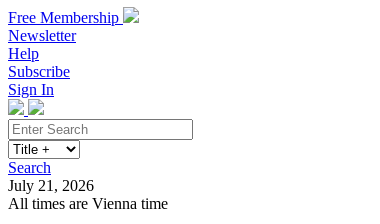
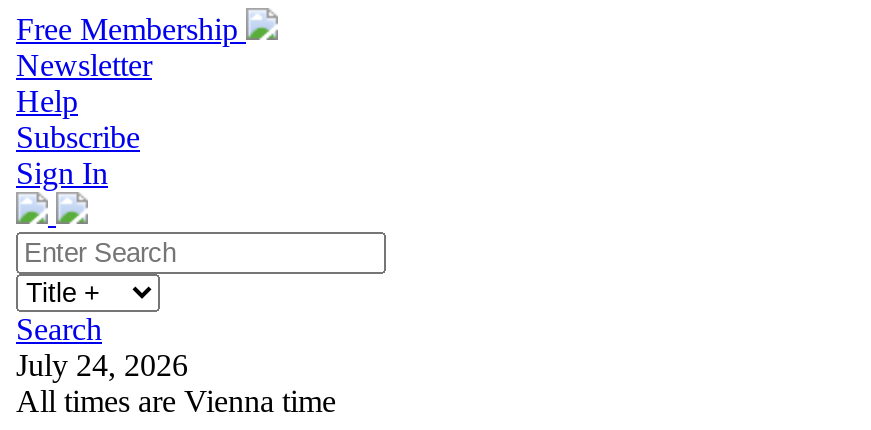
[8,177,94,194] July 21, 2026 -> [16,348,188,382] July 24, 2026

